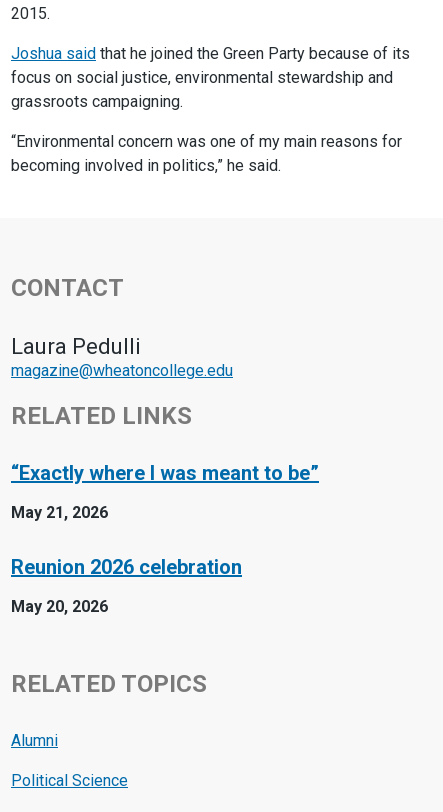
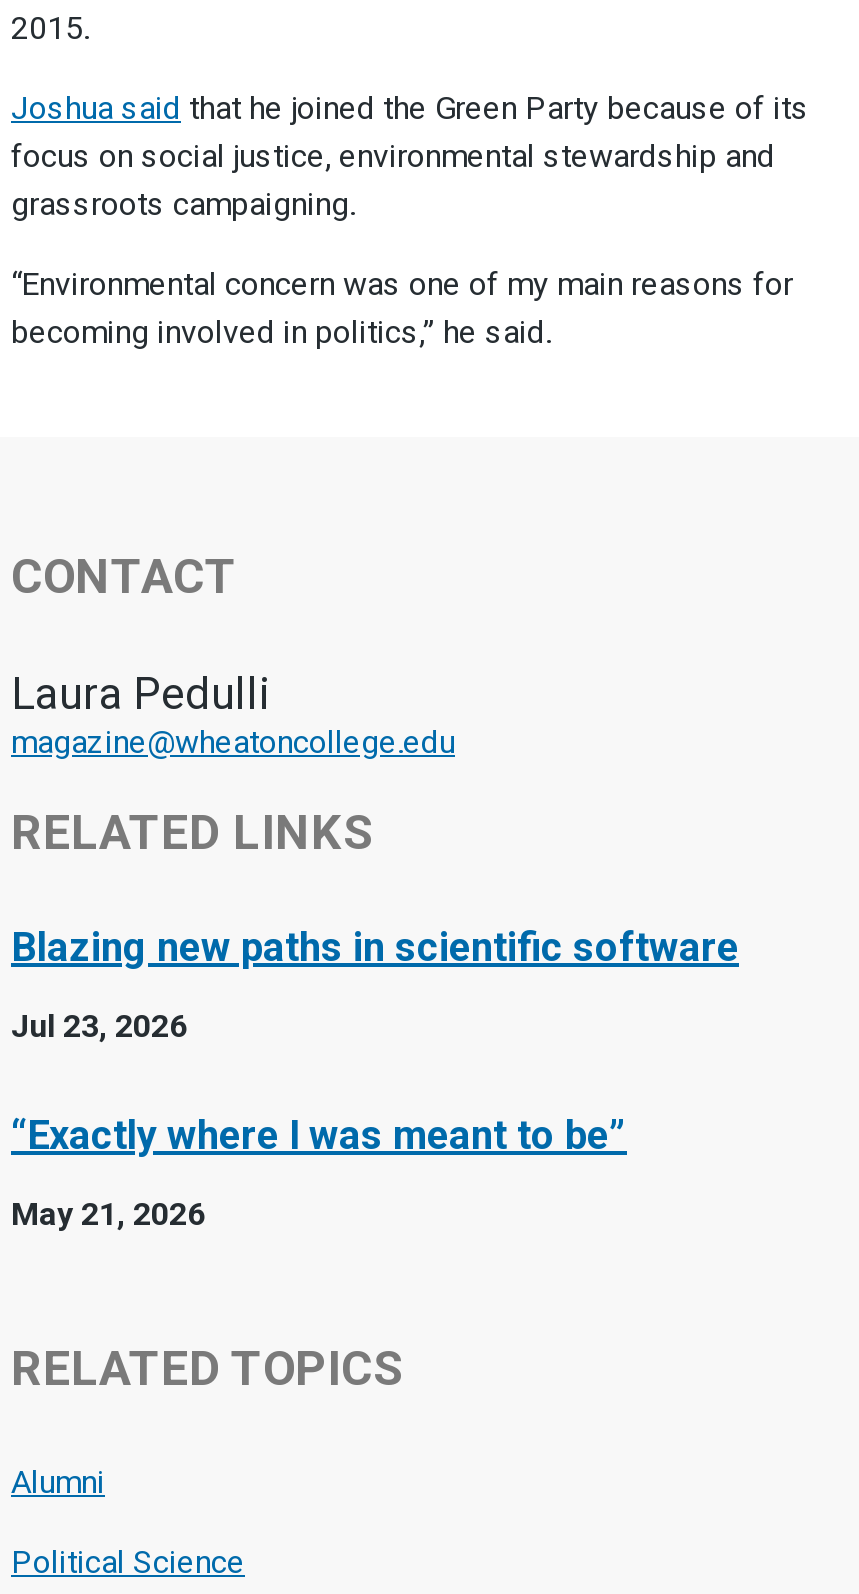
none -> [11,922,739,1044] Blazing new paths in scientific software | Jul 23, 2026
moved [11,461,319,522] -> [11,1110,627,1232]: “Exactly where I was meant to be” | May 21, 2026
[11,555,242,616] Reunion 2026 celebration | May 20, 2026 -> none

